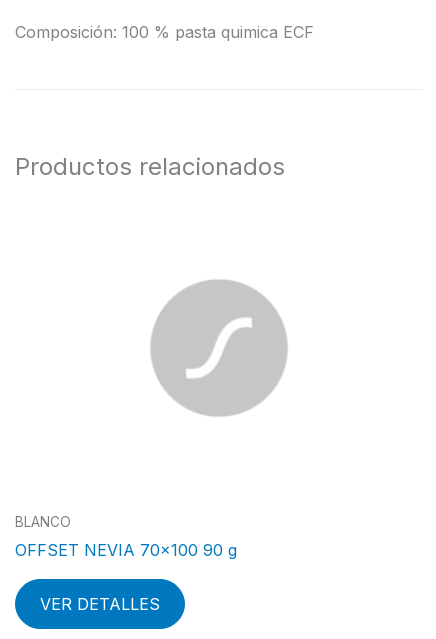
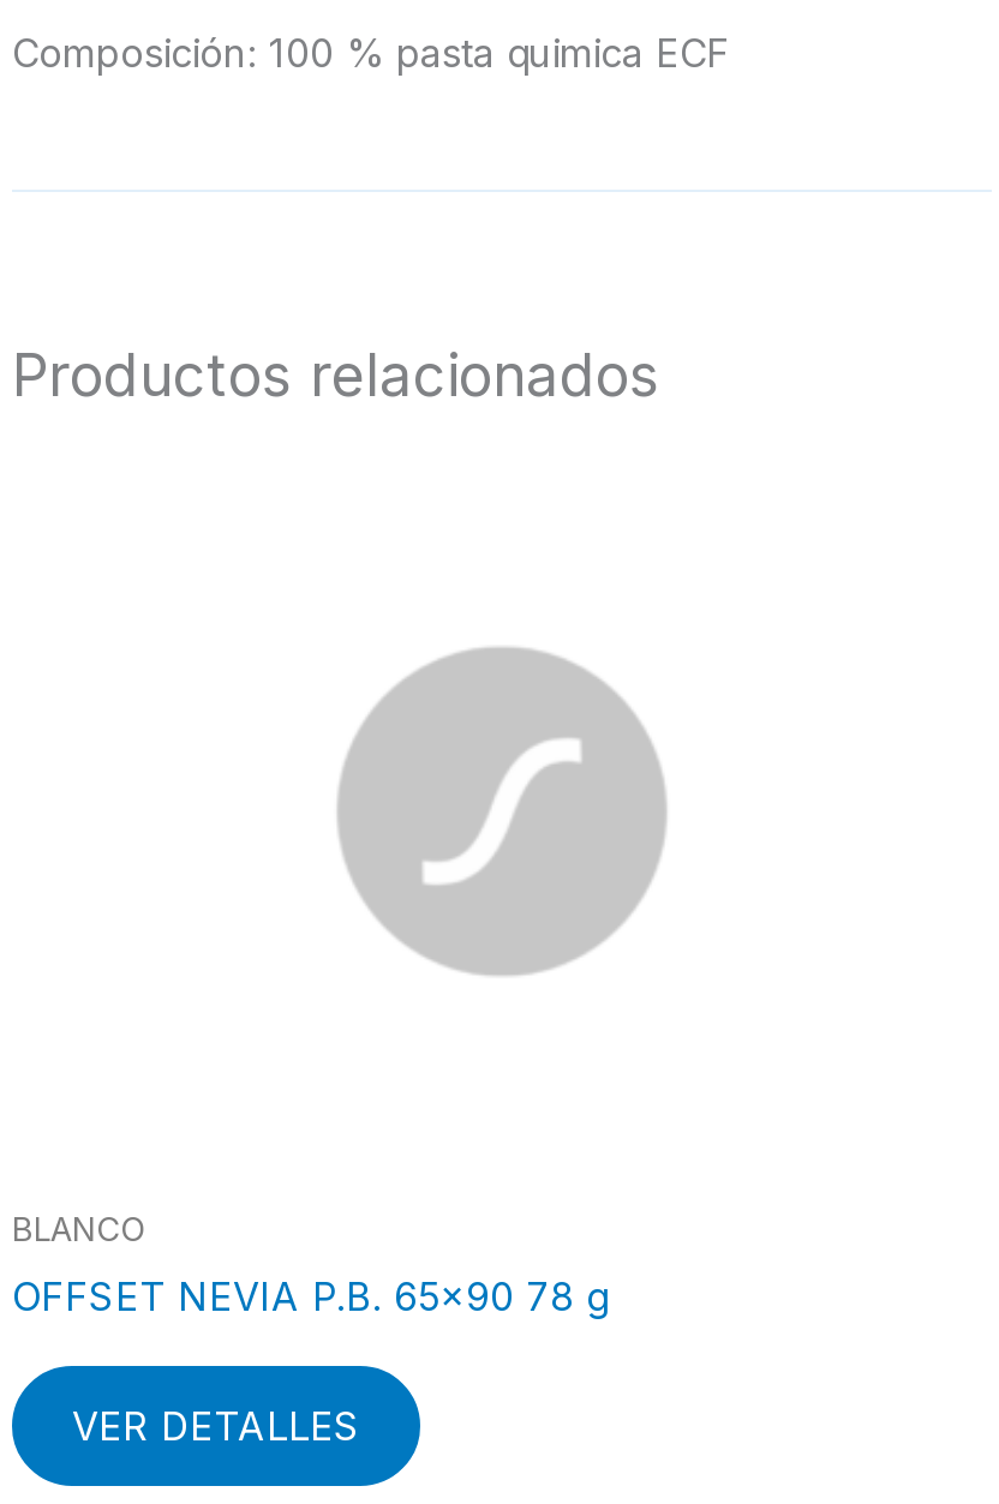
[15,540,237,560] OFFSET NEVIA 70×100 90 g -> [12,1272,608,1320] OFFSET NEVIA P.B. 65×90 78 g

